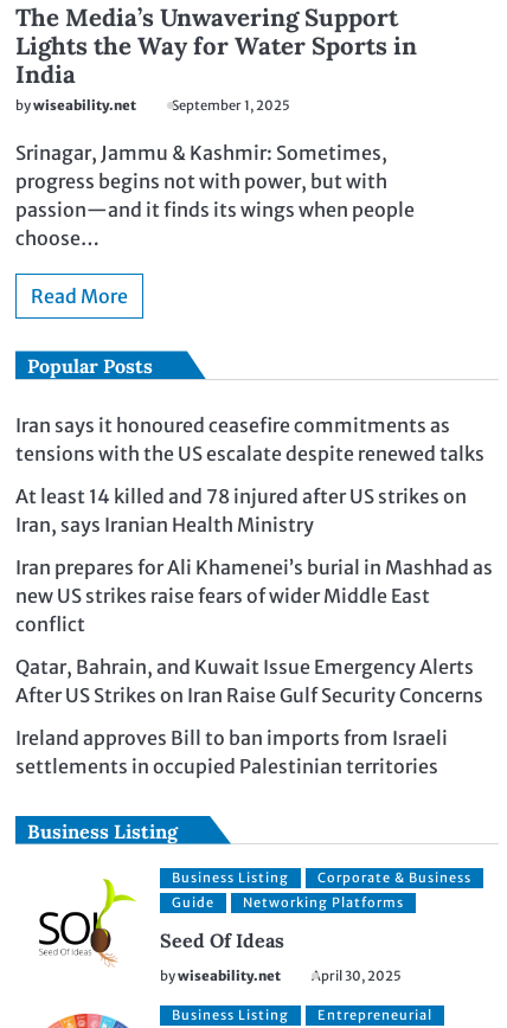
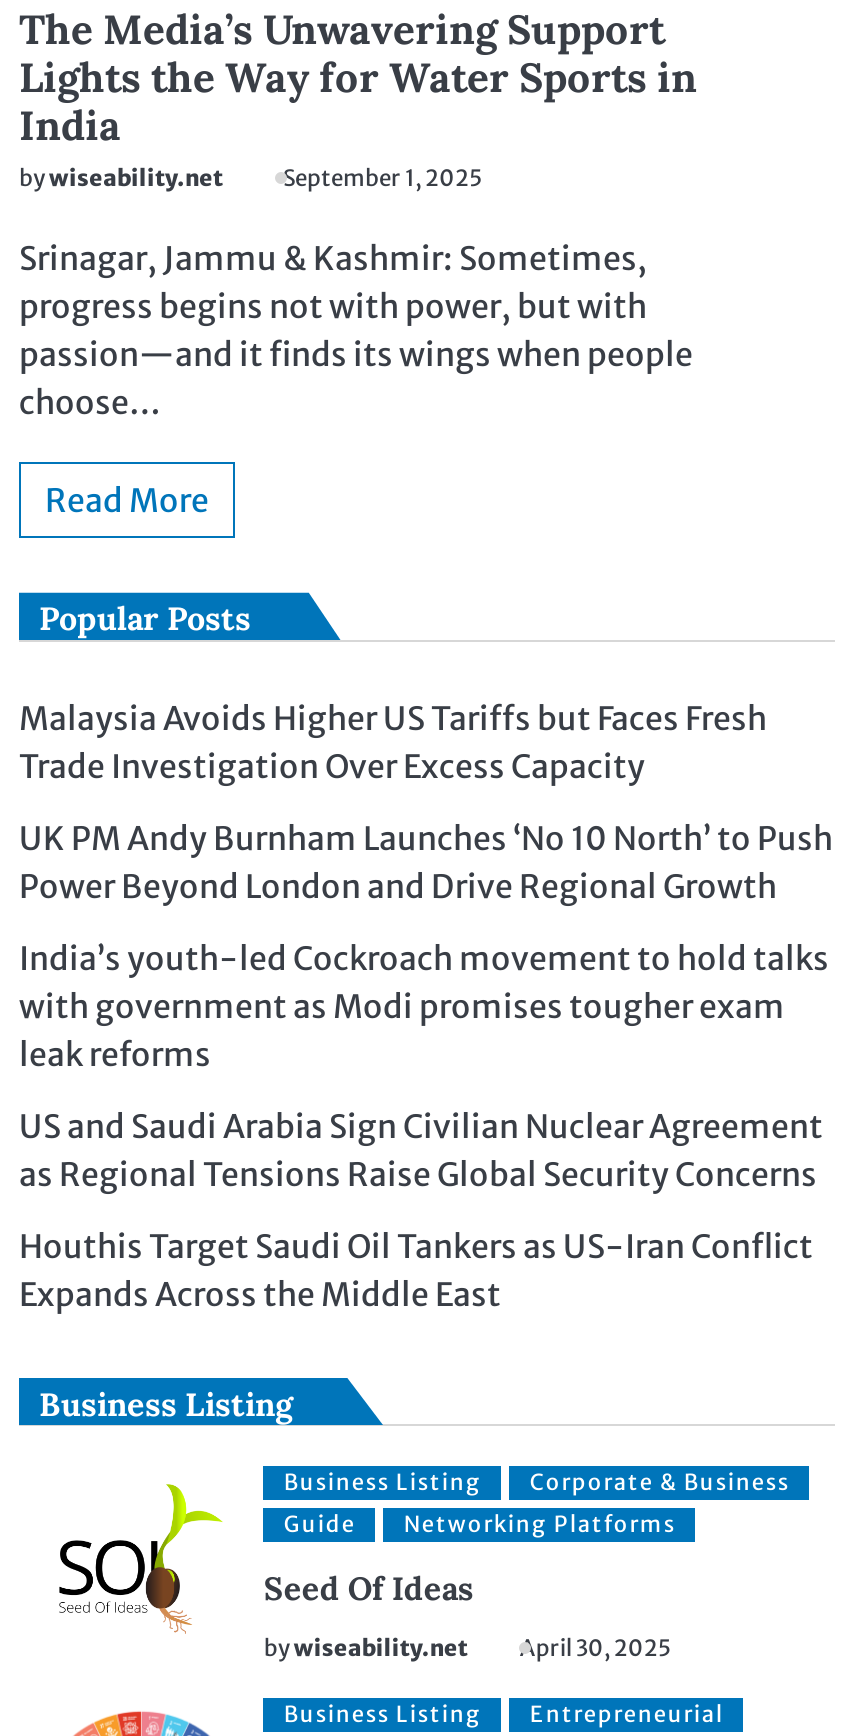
[15,413,484,465] Iran says it honoured ceasefire commitments as | tensions with the US escalate despite renewed talks -> [19,697,767,785] Malaysia Avoids Higher US Tariffs but Faces Fresh | Trade Investigation Over Excess Capacity
[15,484,467,536] At least 14 killed and 78 injured after US strikes on | Iran, says Iranian Health Ministry -> [19,817,833,905] UK PM Andy Burnham Launches ‘No 10 North’ to Push | Power Beyond London and Drive Regional Growth
[15,555,493,635] Iran prepares for Ali Khamenei’s burial in Mashhad as | new US strikes raise fears of wider Middle East | conflict -> [19,937,829,1073] India’s youth-led Cockroach movement to hold talks | with government as Modi promises tougher exam | leak reforms
[15,654,483,706] Qatar, Bahrain, and Kuwait Issue Emergency Alerts | After US Strikes on Iran Raise Gulf Security Concerns -> [19,1105,823,1193] US and Saudi Arabia Sign Civilian Nuclear Agreement | as Regional Tensions Raise Global Security Concerns
[15,725,448,778] Ireland approves Bill to ban imports from Israeli | settlements in occupied Palestinian territories -> [19,1225,813,1313] Houthis Target Saudi Oil Tankers as US-Iran Conflict | Expands Across the Middle East

